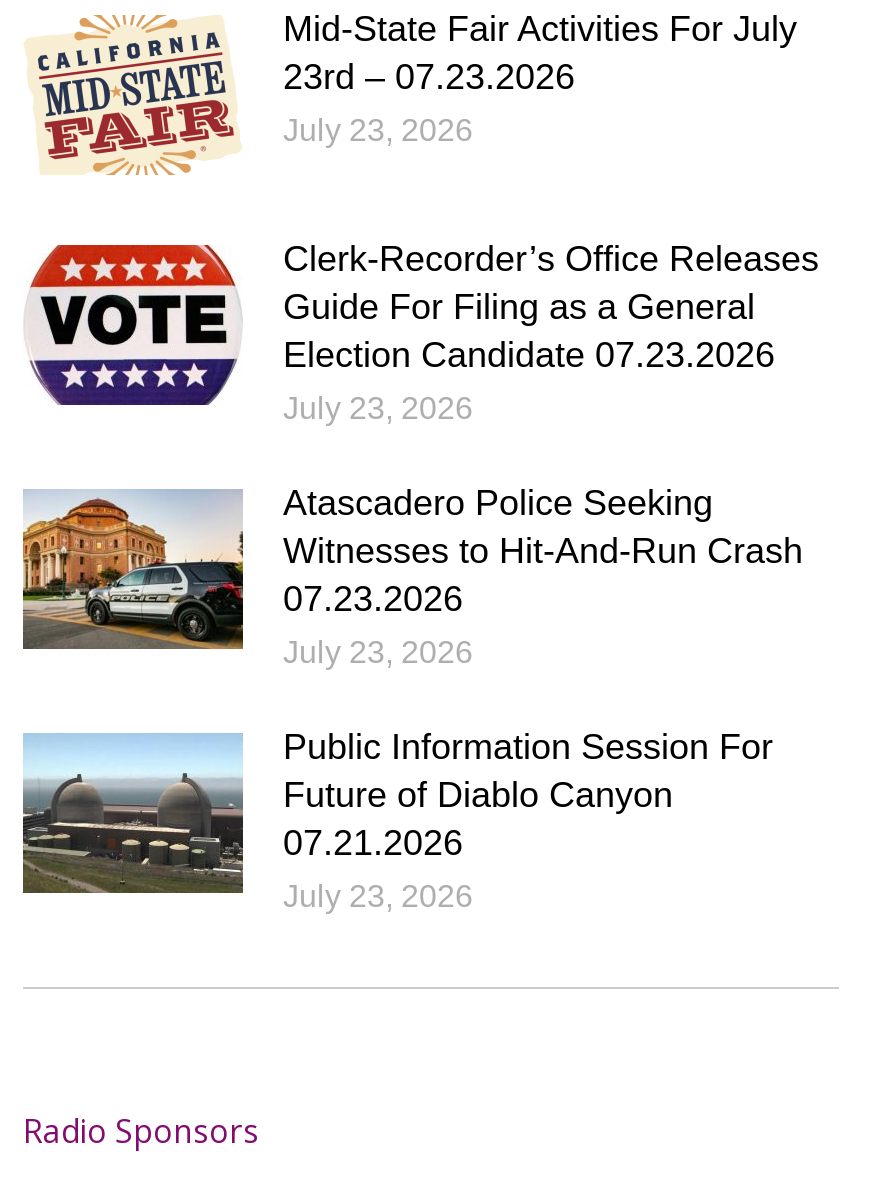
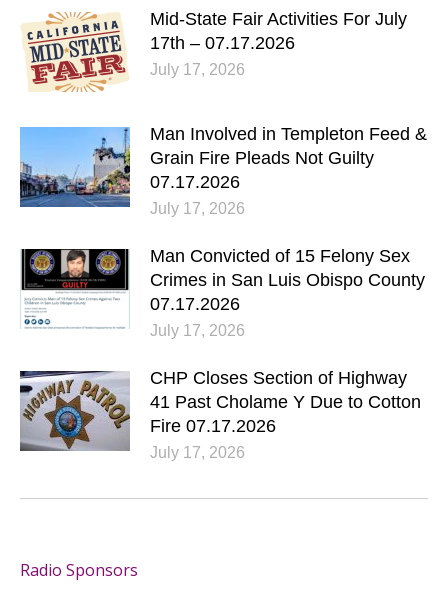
[283,57,575,147] 23rd – 07.23.2026 | July 23, 2026 -> [150,33,295,78] 17th – 07.17.2026 | July 17, 2026
[23,239,819,425] [image] | Clerk-Recorder’s Office Releases | Guide For Filing as a General | Election Candidate 07.23.2026 | July 23, 2026 -> [19,124,427,217] [image] | Man Involved in Templeton Feed & | Grain Fire Pleads Not Guilty | 07.17.2026 | July 17, 2026
[21,483,803,669] [image] | Atascadero Police Seeking | Witnesses to Hit-And-Run Crash | 07.23.2026 | July 23, 2026 -> [20,246,425,339] [image] | Man Convicted of 15 Felony Sex | Crimes in San Luis Obispo County | 07.17.2026 | July 17, 2026
[23,727,773,913] [image] | Public Information Session For | Future of Diablo Canyon | 07.21.2026 | July 23, 2026 -> [19,368,421,461] [image] | CHP Closes Section of Highway | 41 Past Cholame Y Due to Cotton | Fire 07.17.2026 | July 17, 2026

